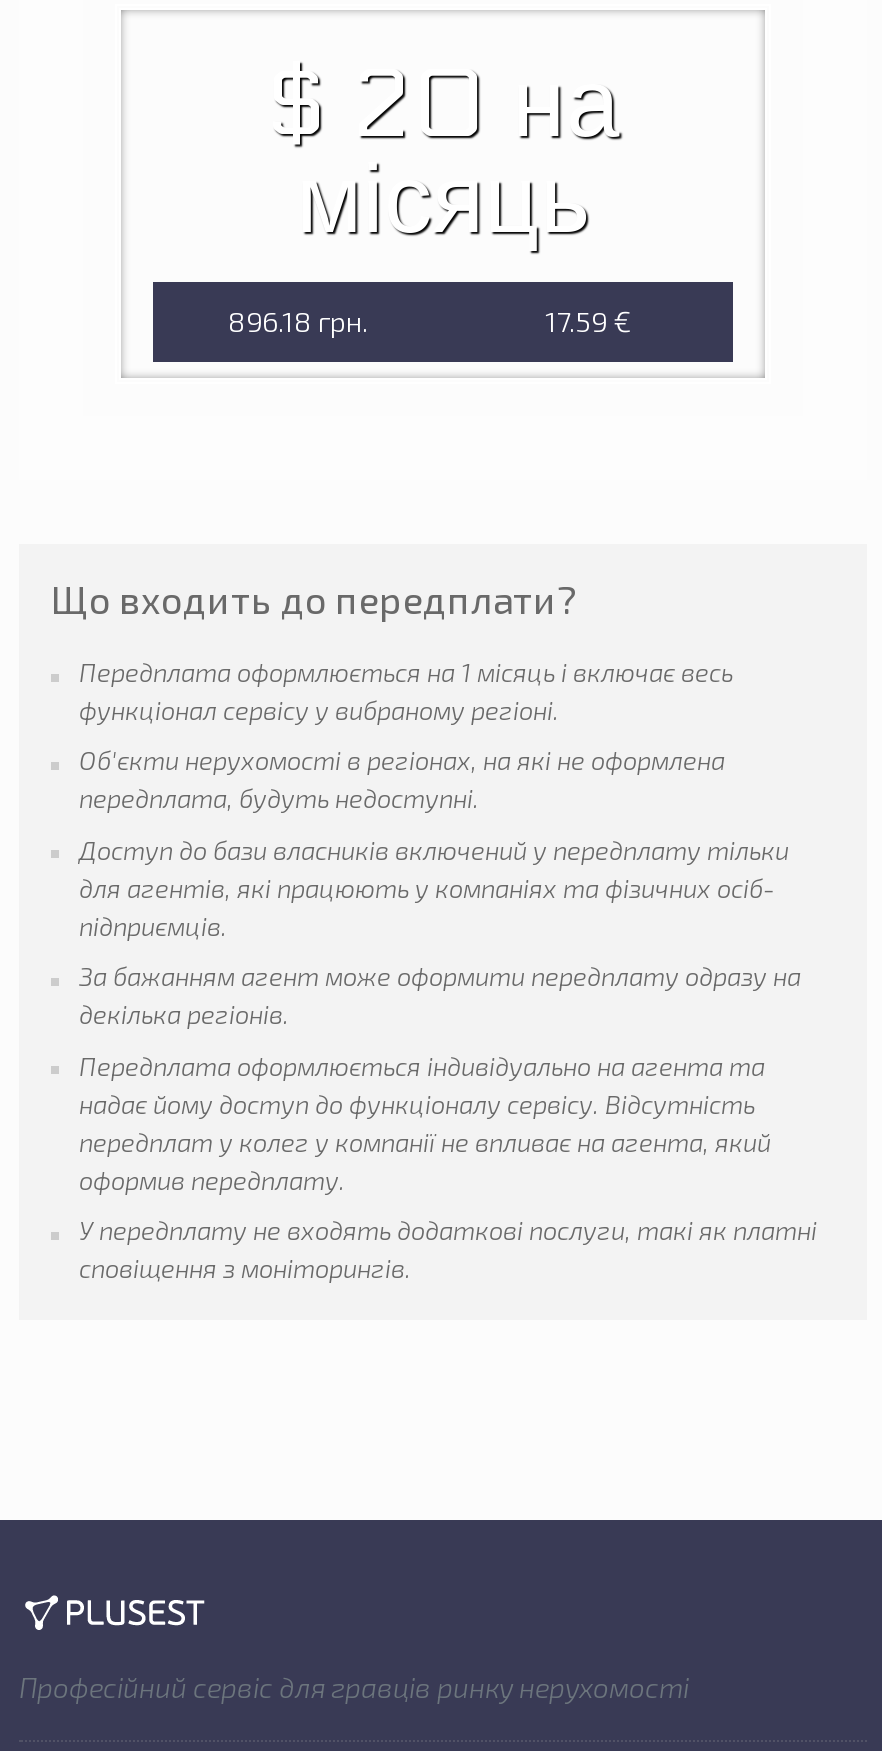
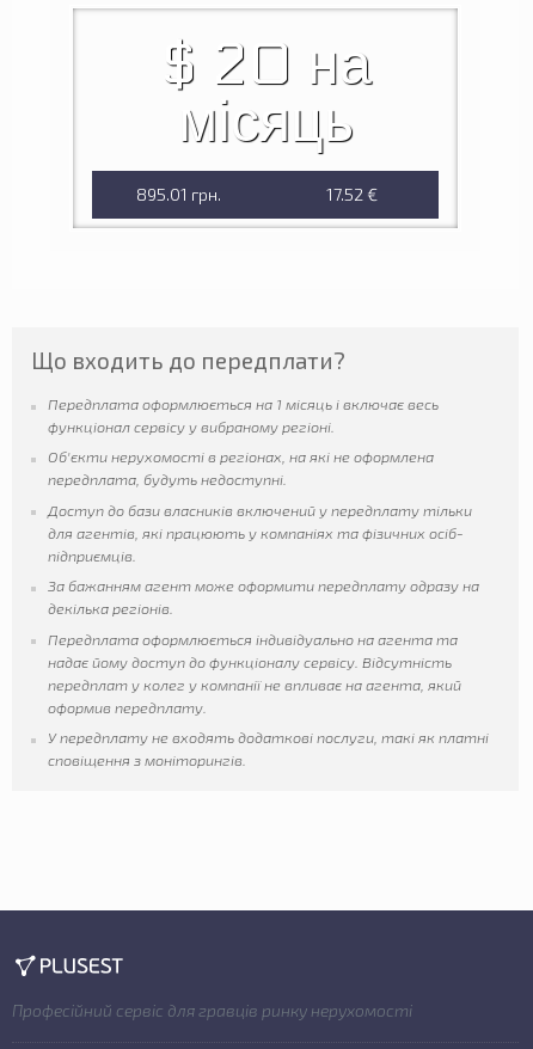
[228,304,368,338] 896.18 грн. -> [136,184,221,205] 895.01 грн.
[545,304,631,338] 17.59 € -> [326,184,378,205] 17.52 €

